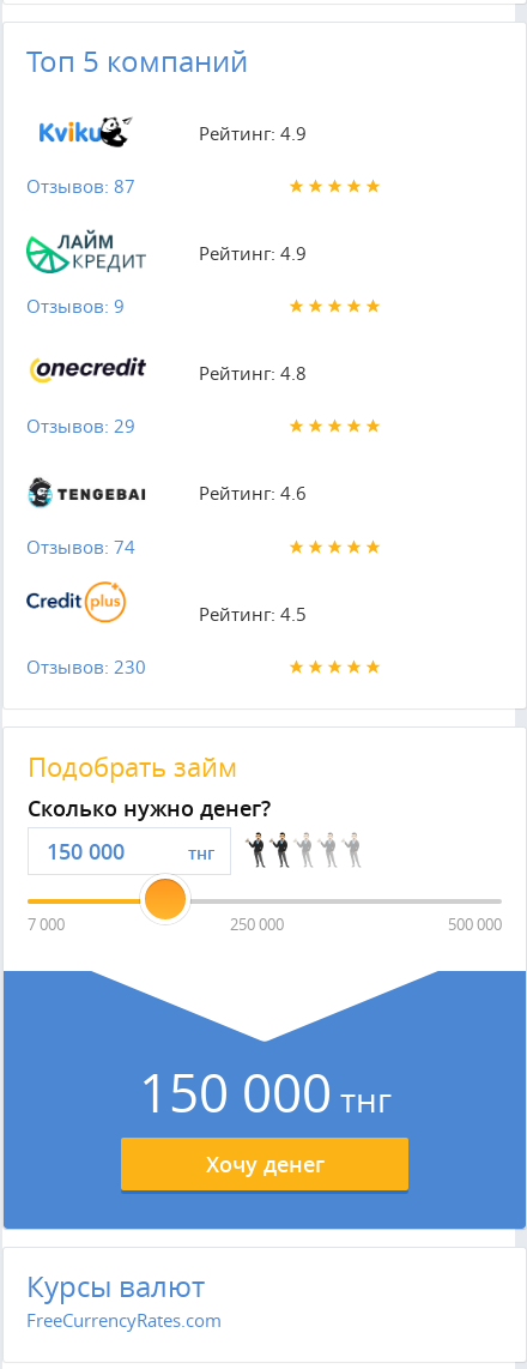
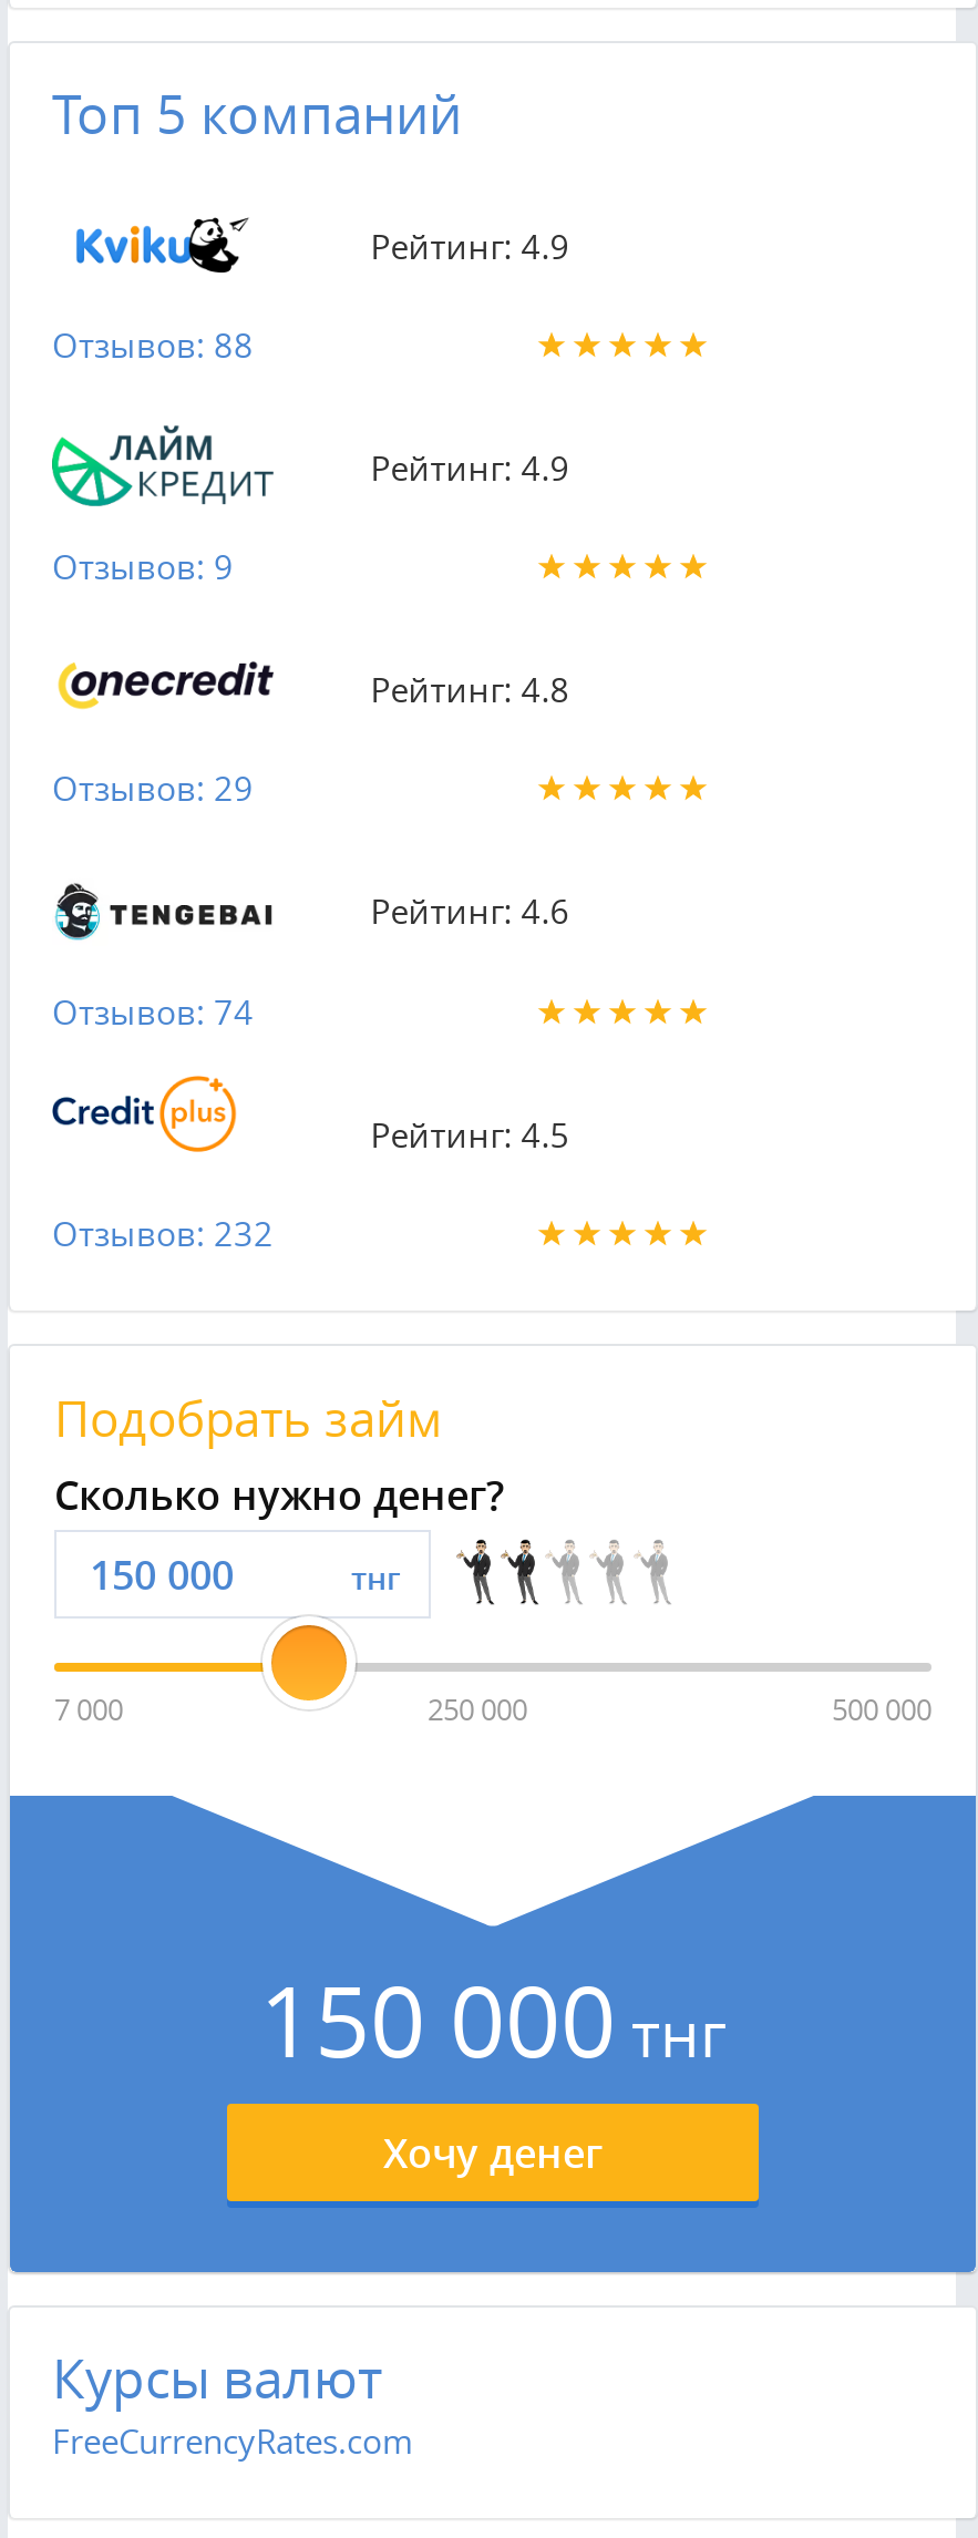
[26,174,135,198] Отзывов: 87 -> [52,322,254,366] Отзывов: 88
[26,655,146,679] Отзывов: 230 -> [52,1211,274,1255] Отзывов: 232

